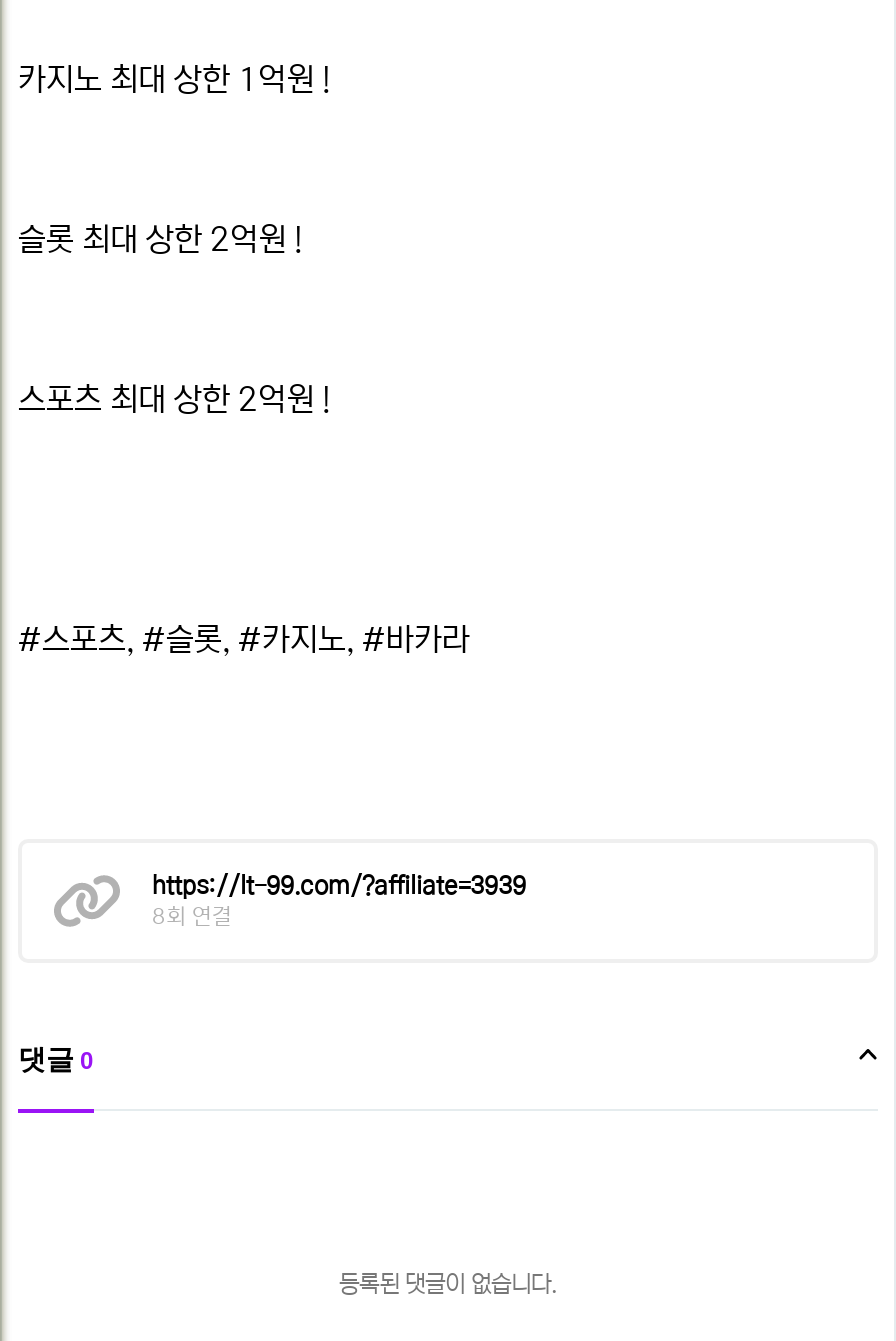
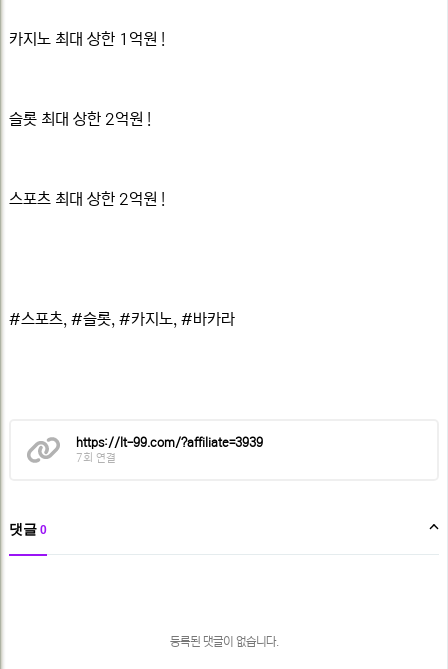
[152,905,232,929] 8회 연결 -> [76,452,116,464] 7회 연결

